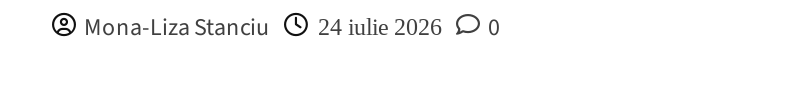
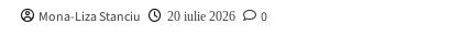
[84,11,500,45] Mona-Liza Stanciu 24 iulie 2026 0 -> [38,8,267,26] Mona-Liza Stanciu 20 iulie 2026 0

